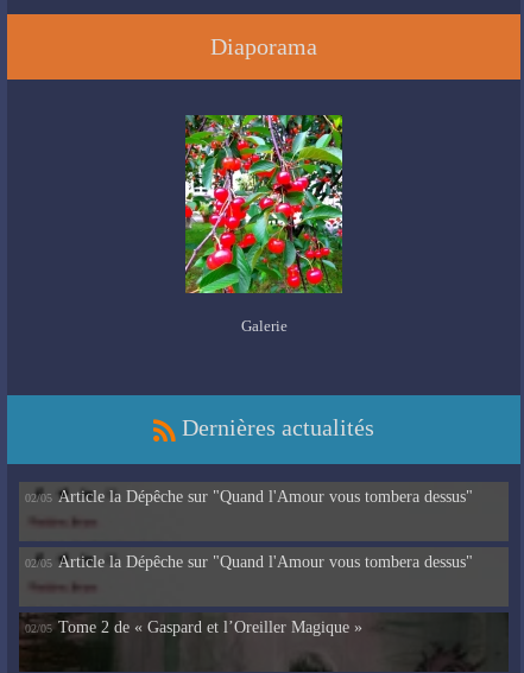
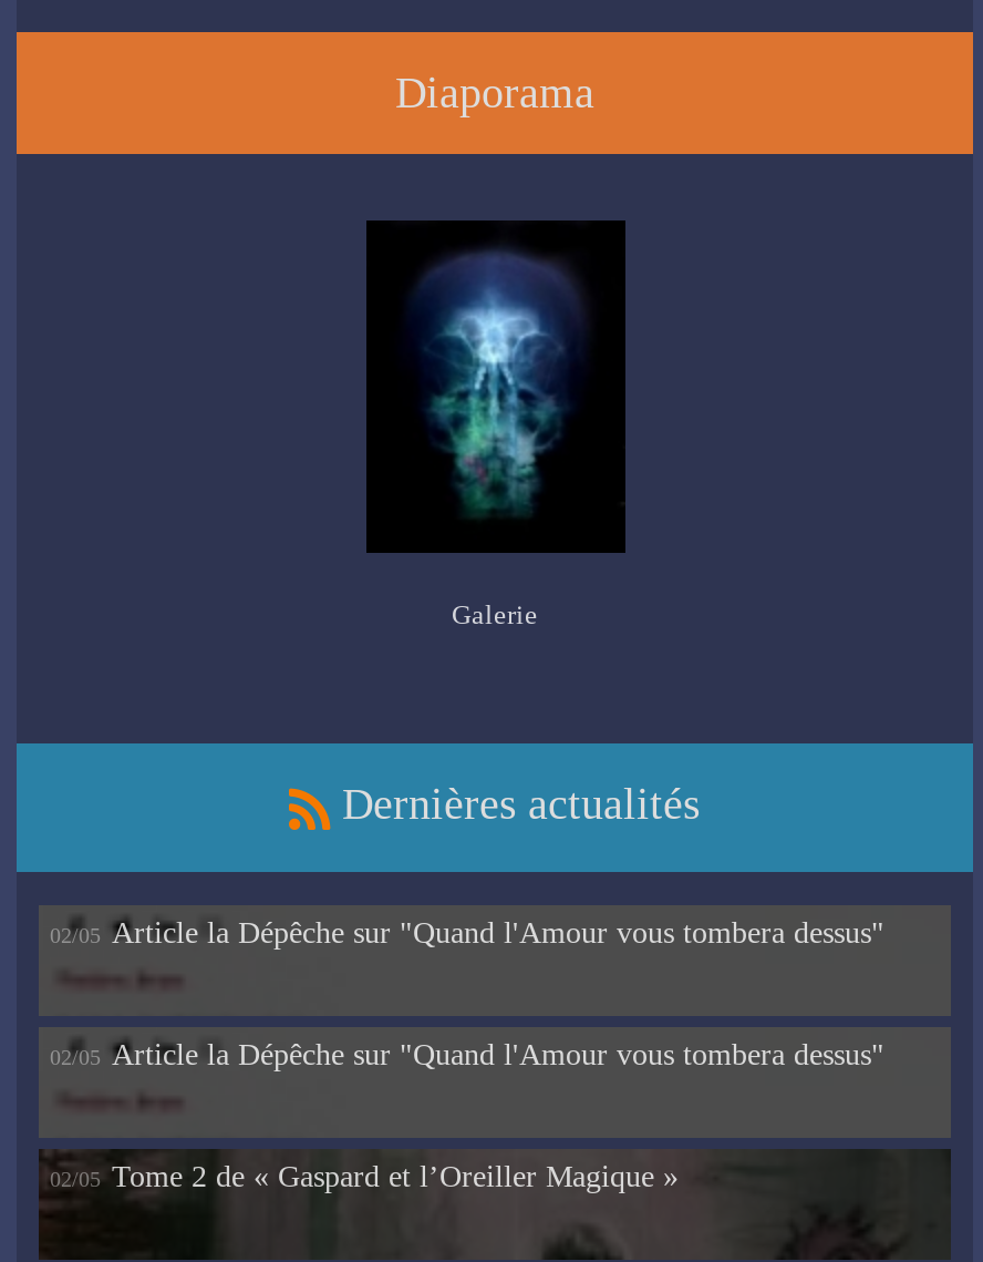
[184,114,343,294] [image] -> [349,218,641,555] [image]

